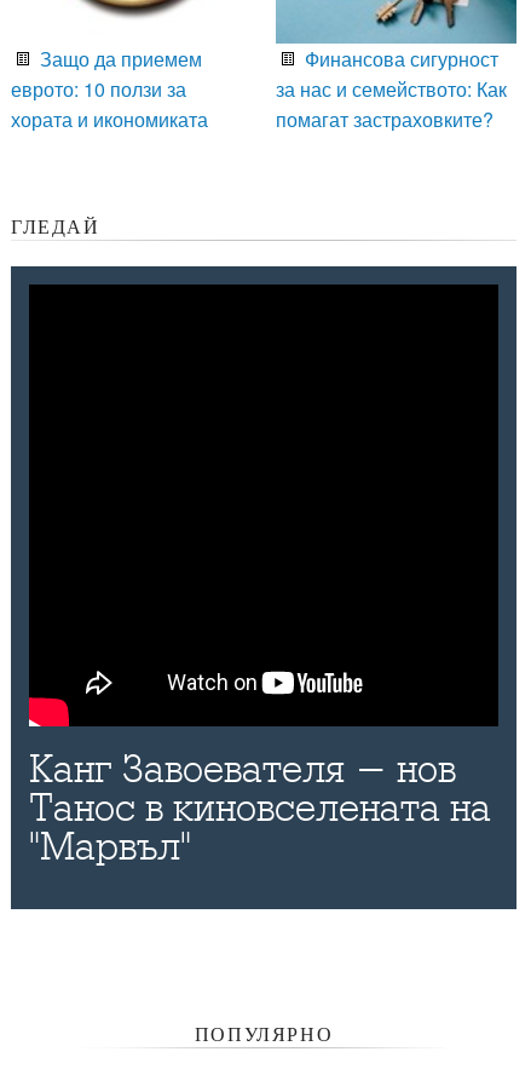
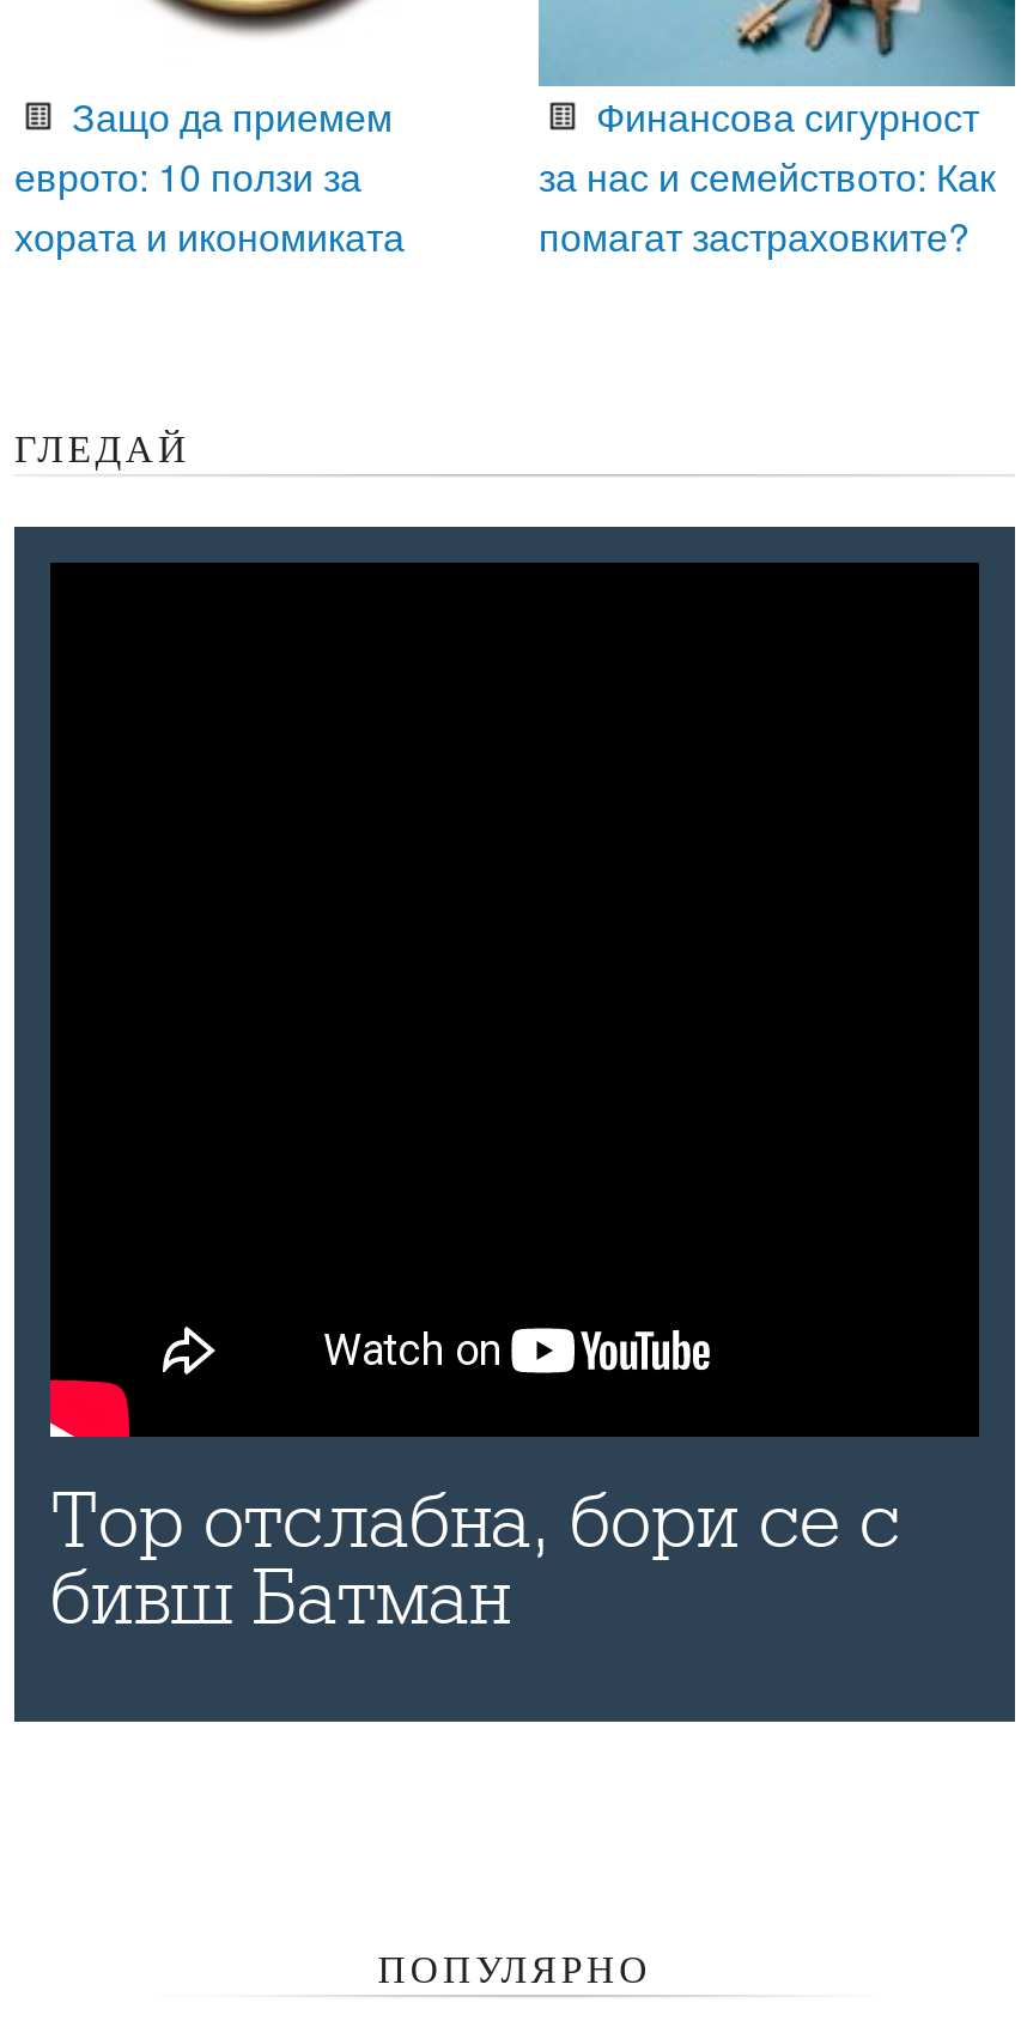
[29,746,491,869] Канг Завоевателя - нов | Танос в киновселената на | "Марвъл" -> [50,1477,900,1642] Тор отслабна, бори се с | бивш Батман

